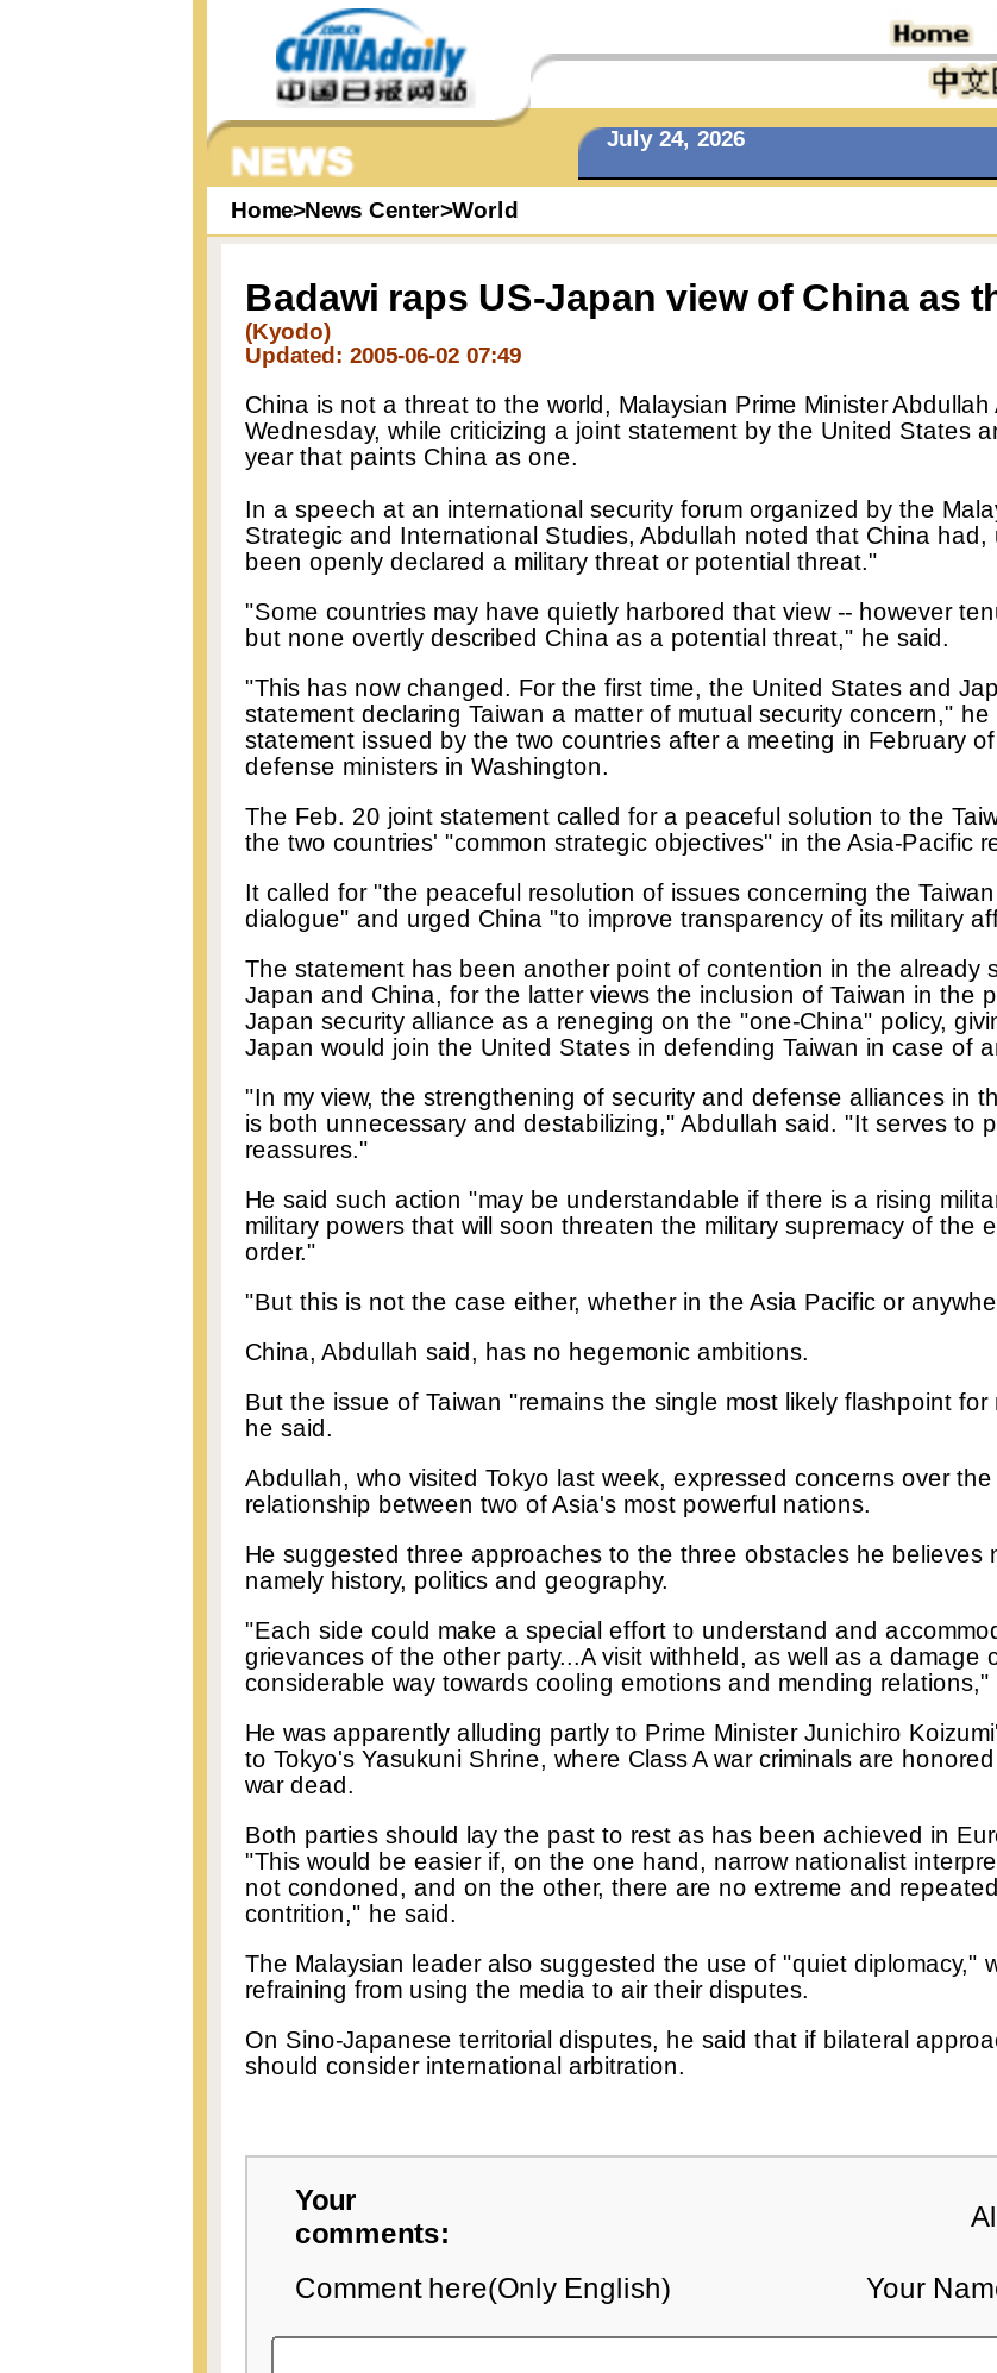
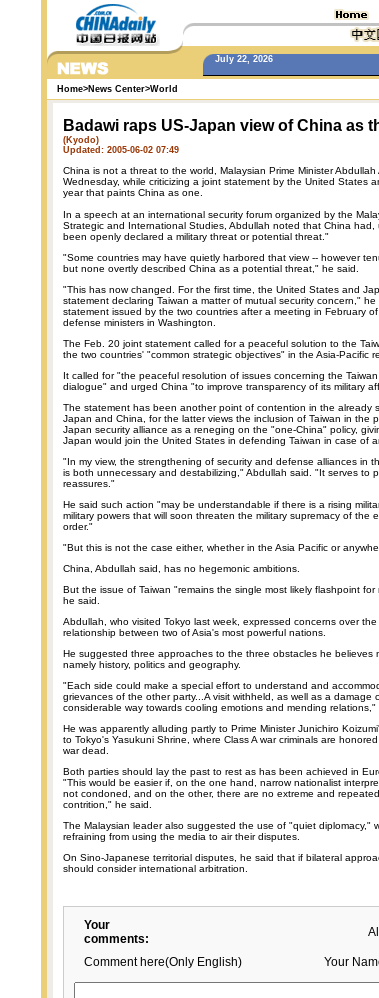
[607,127,745,151] July 24, 2026 -> [215,54,273,64] July 22, 2026

